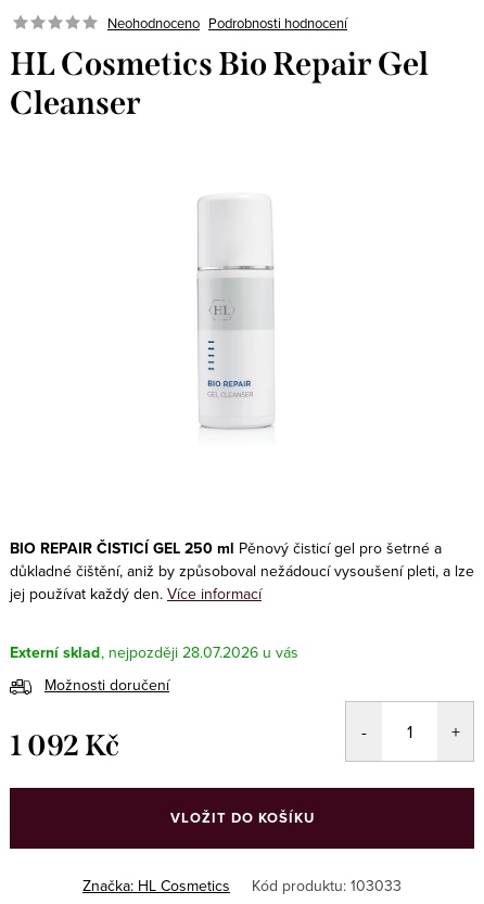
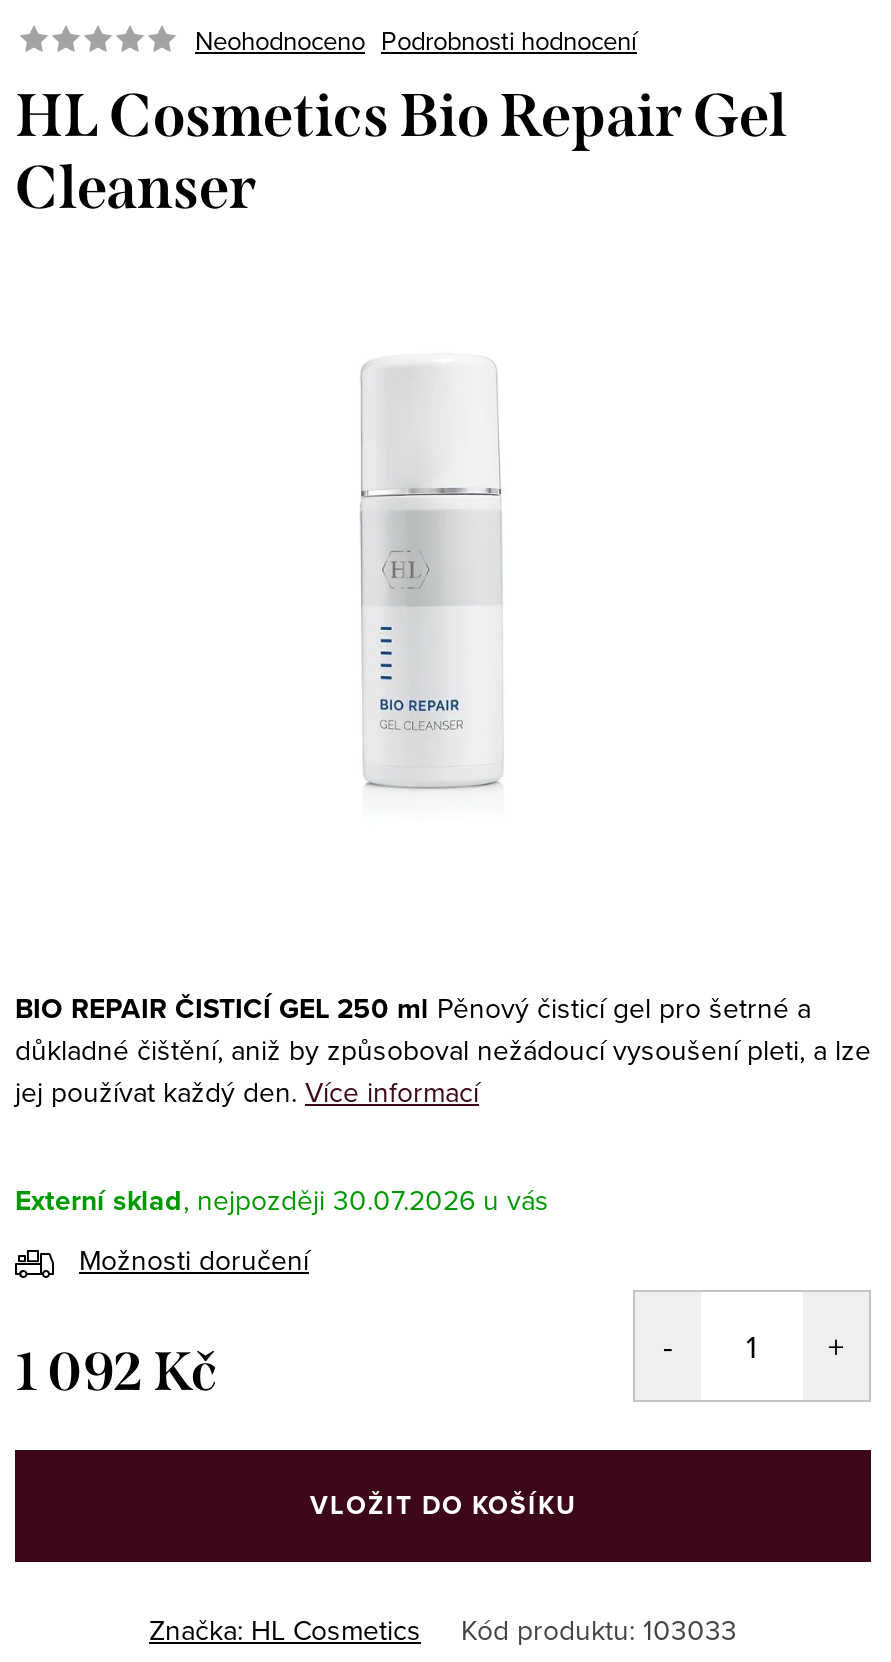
[178,641,263,663] 28.07.2026 -> [325,1180,483,1220] 30.07.2026

